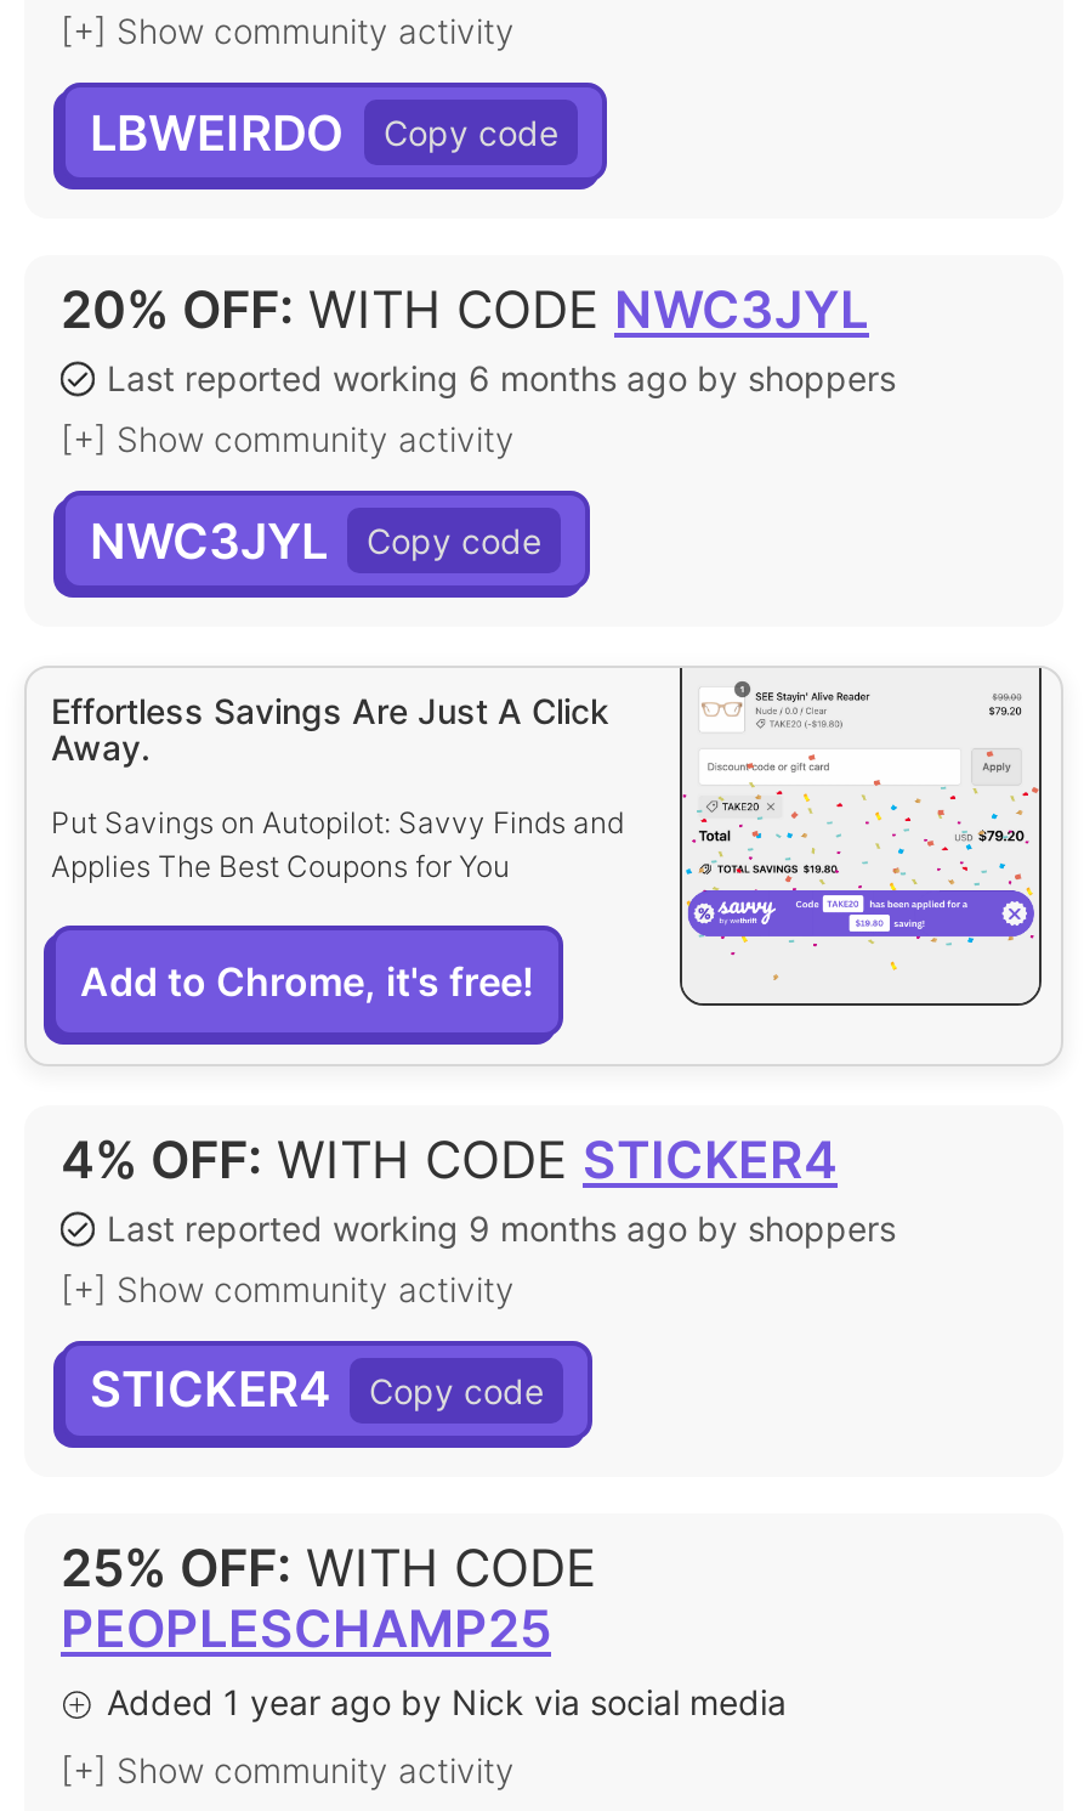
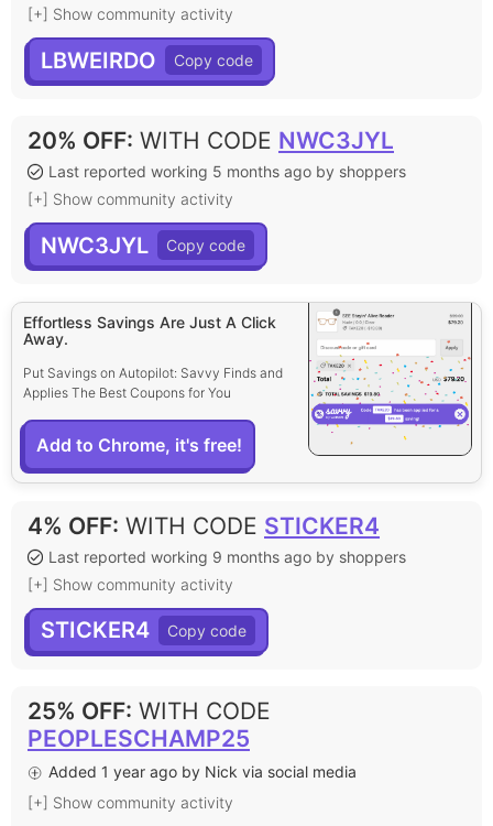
[107,358,896,399] Last reported working 6 months ago by shoppers -> [48,162,406,181] Last reported working 5 months ago by shoppers

